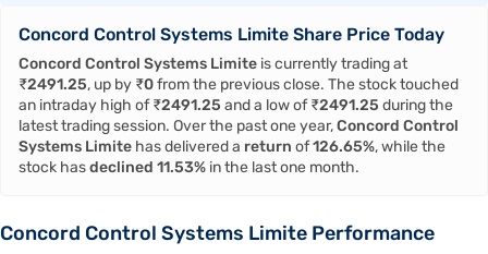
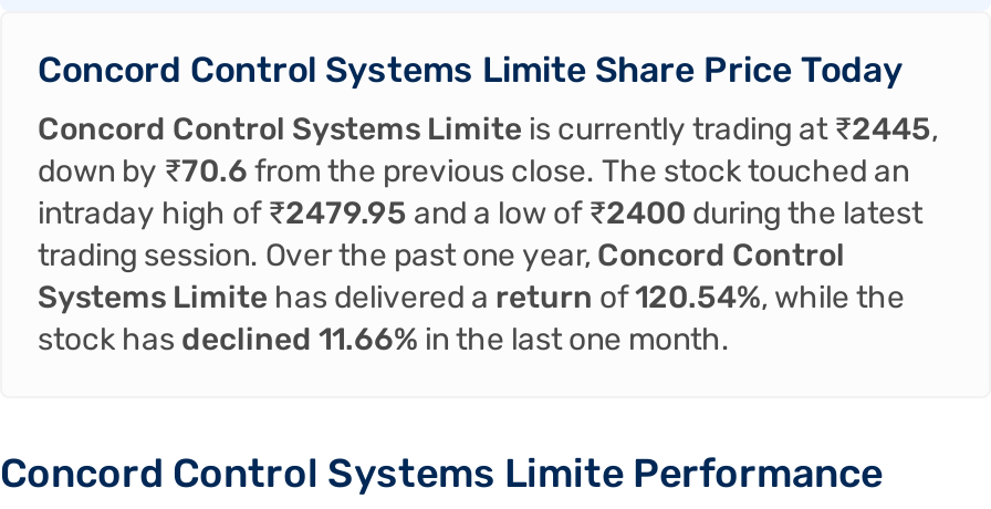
[19,55,459,177] Concord Control Systems Limite is currently trading at | ₹2491.25, up by ₹0 from the previous close. The stock touched | an intraday high of ₹2491.25 and a low of ₹2491.25 during the | latest trading session. Over the past one year, Concord Control | Systems Limite has delivered a return of 126.65%, while the | stock has declined 11.53% in the last one month. -> [38,111,938,359] Concord Control Systems Limite is currently trading at ₹2445, | down by ₹70.6 from the previous close. The stock touched an | intraday high of ₹2479.95 and a low of ₹2400 during the latest | trading session. Over the past one year, Concord Control | Systems Limite has delivered a return of 120.54%, while the | stock has declined 11.66% in the last one month.

